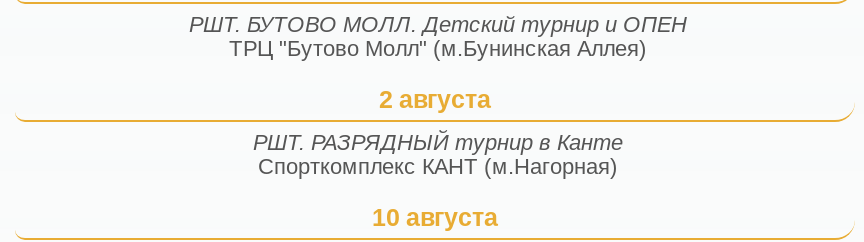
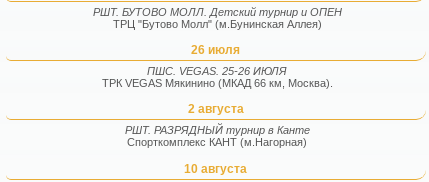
none -> [102,43,333,89] 26 июля | ПШС. VEGAS. 25-26 ИЮЛЯ | ТРК VEGAS Мякинино (МКАД 66 км, Москва).

